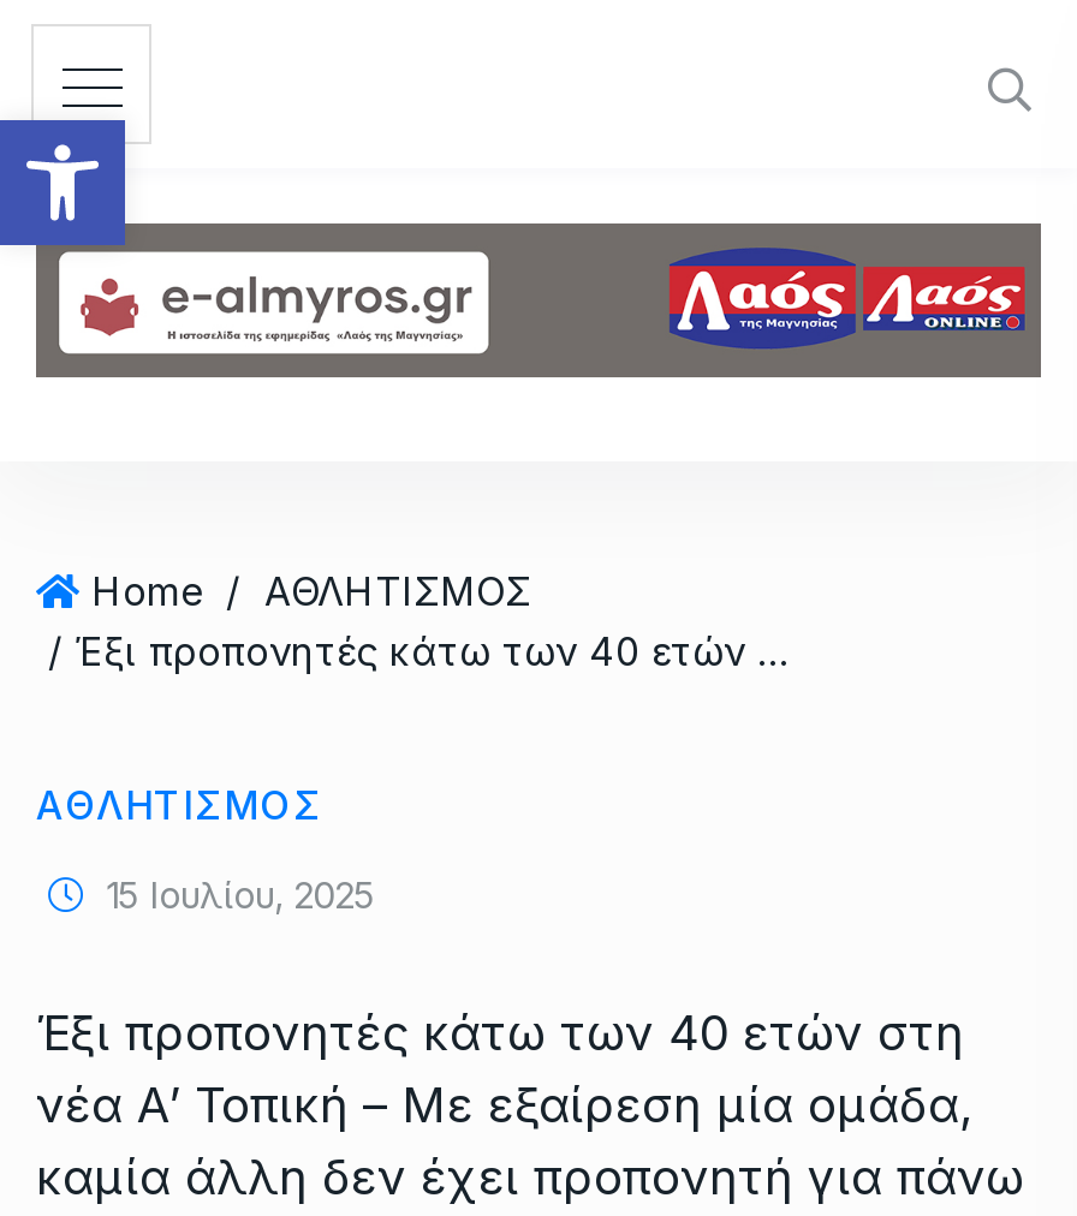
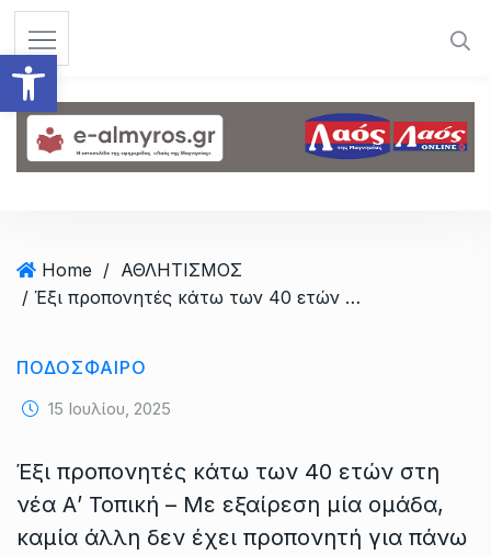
[36,782,322,830] ΑΘΛΗΤΙΣΜΟΣ -> [16,357,147,379] ΠΟΔΟΣΦΑΙΡΟ

